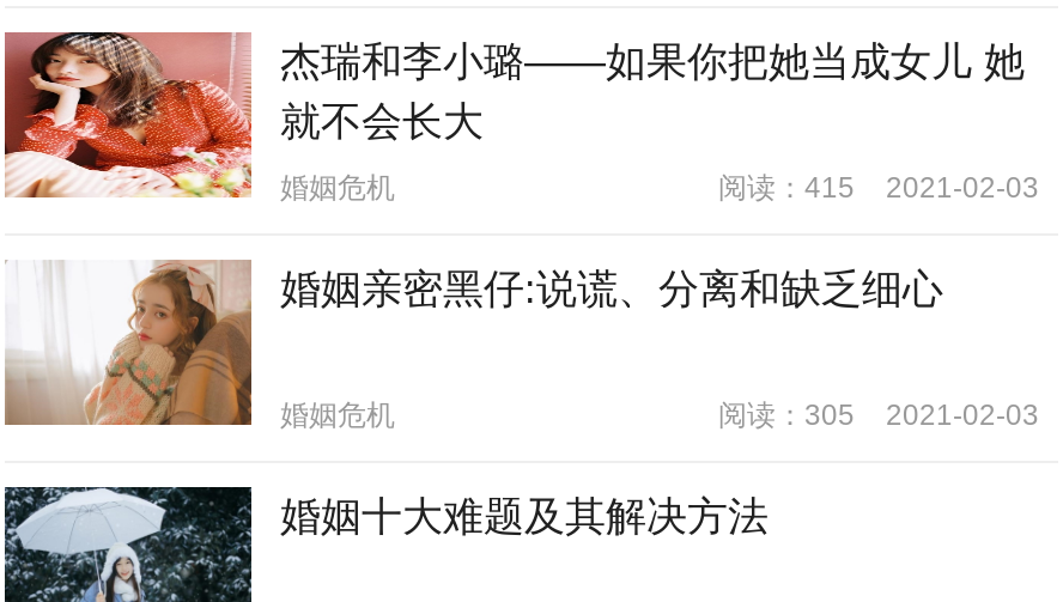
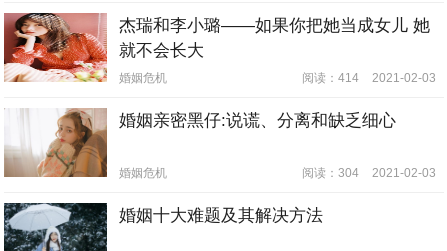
[718,172,1039,206] 阅读：415 2021-02-03 -> [302,71,436,85] 阅读：414 2021-02-03
[718,399,1039,433] 阅读：305 2021-02-03 -> [302,166,436,180] 阅读：304 2021-02-03

